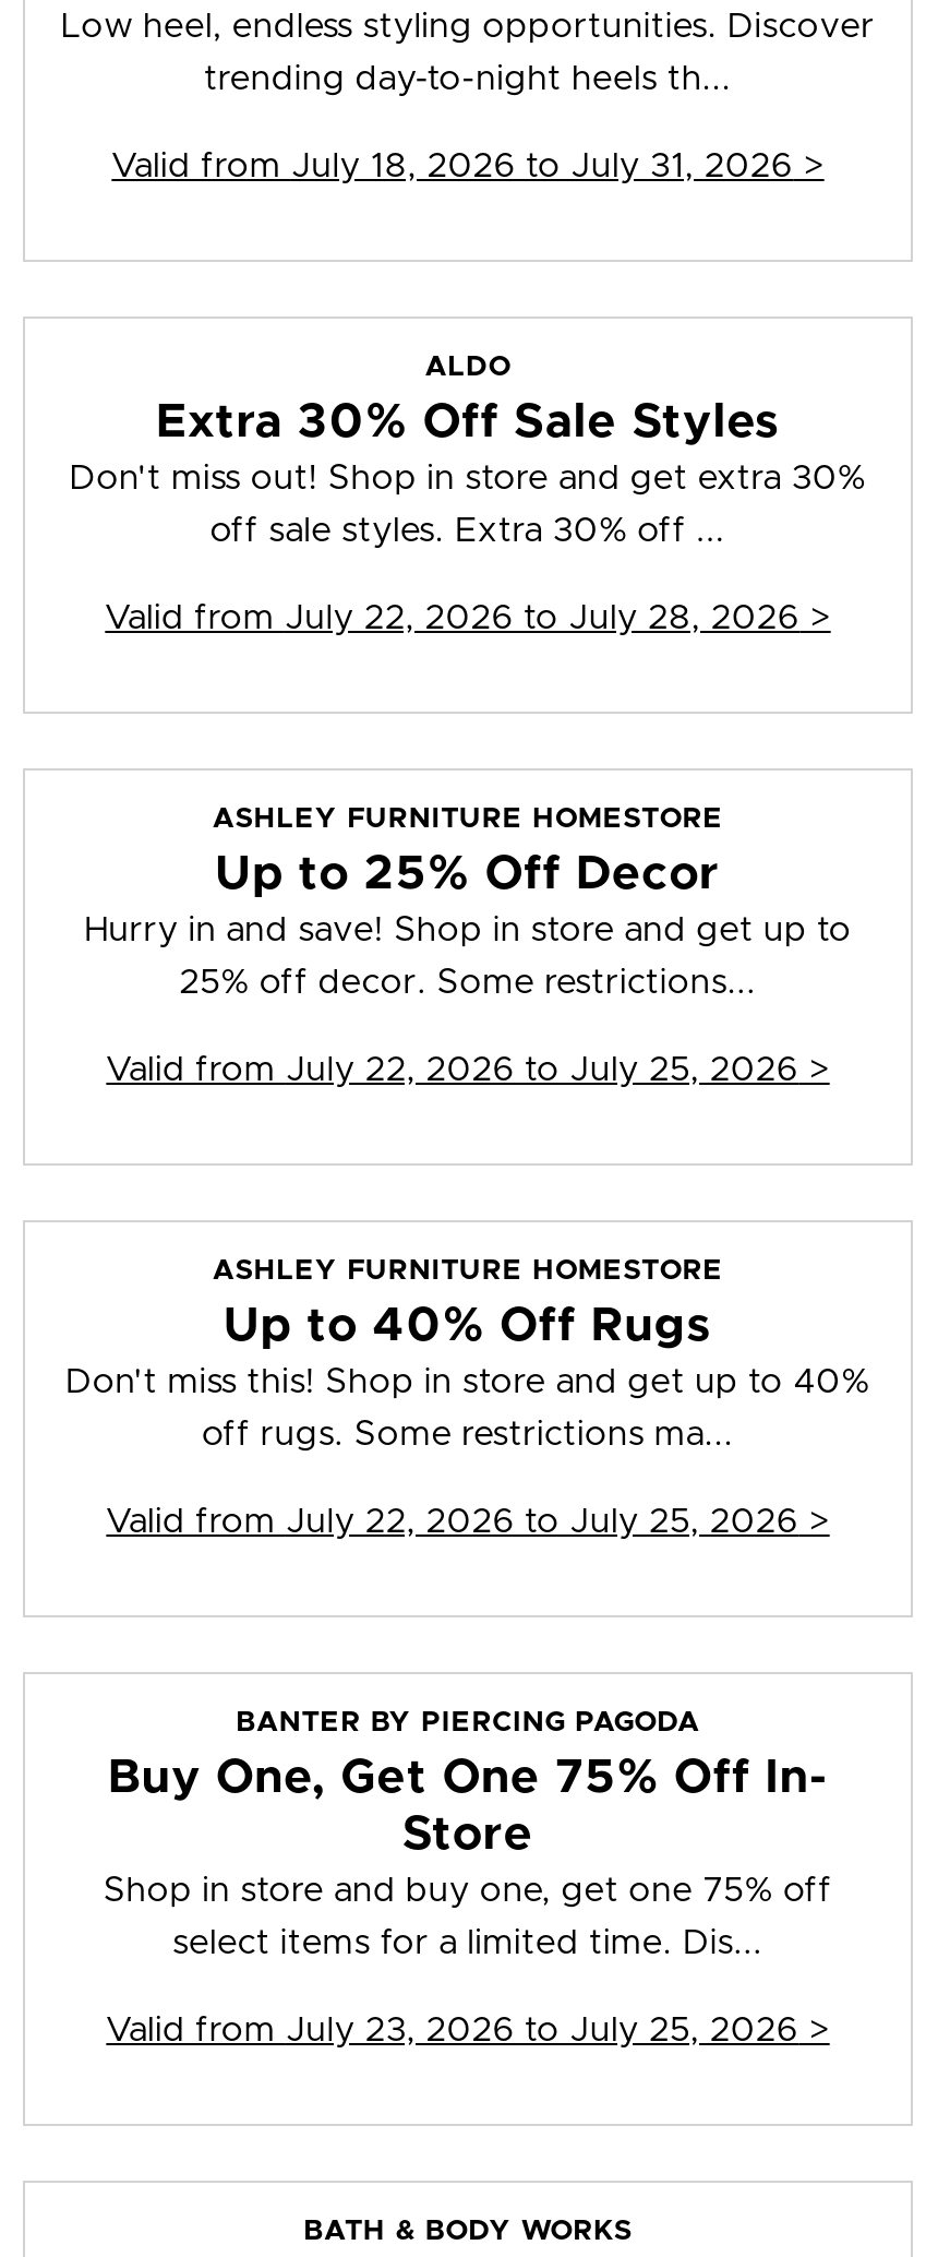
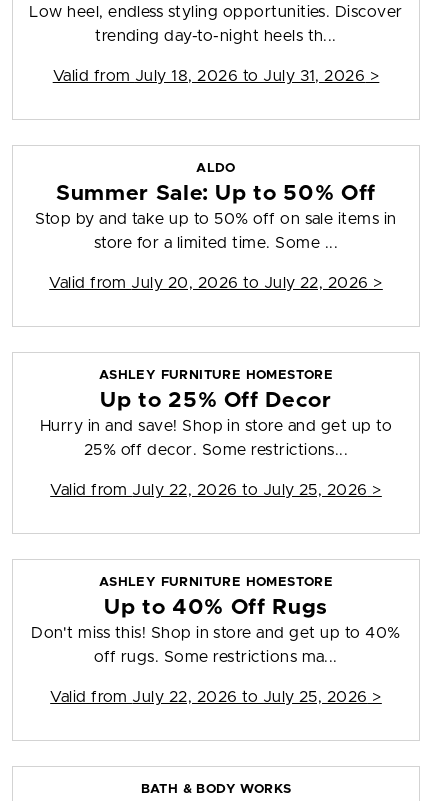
[69,400,867,496] Extra 30% Off Sale Styles | Don't miss out! Shop in store and get extra 30% -> [35,183,397,227] Summer Sale: Up to 50% Off | Stop by and take up to 50% off on sale items in
[210,513,726,548] off sale styles. Extra 30% off ... -> [94,235,338,251] store for a limited time. Some ...
[105,601,831,636] Valid from July 22, 2026 to July 28, 2026 > -> [49,275,383,291] Valid from July 20, 2026 to July 22, 2026 >
[103,1710,832,2048] BANTER BY PIERCING PAGODA | Buy One, Get One 75% Off In- | Store | Shop in store and buy one, get one 75% off | select items for a limited time. Dis... | Valid from July 23, 2026 to July 25, 2026 > -> none

